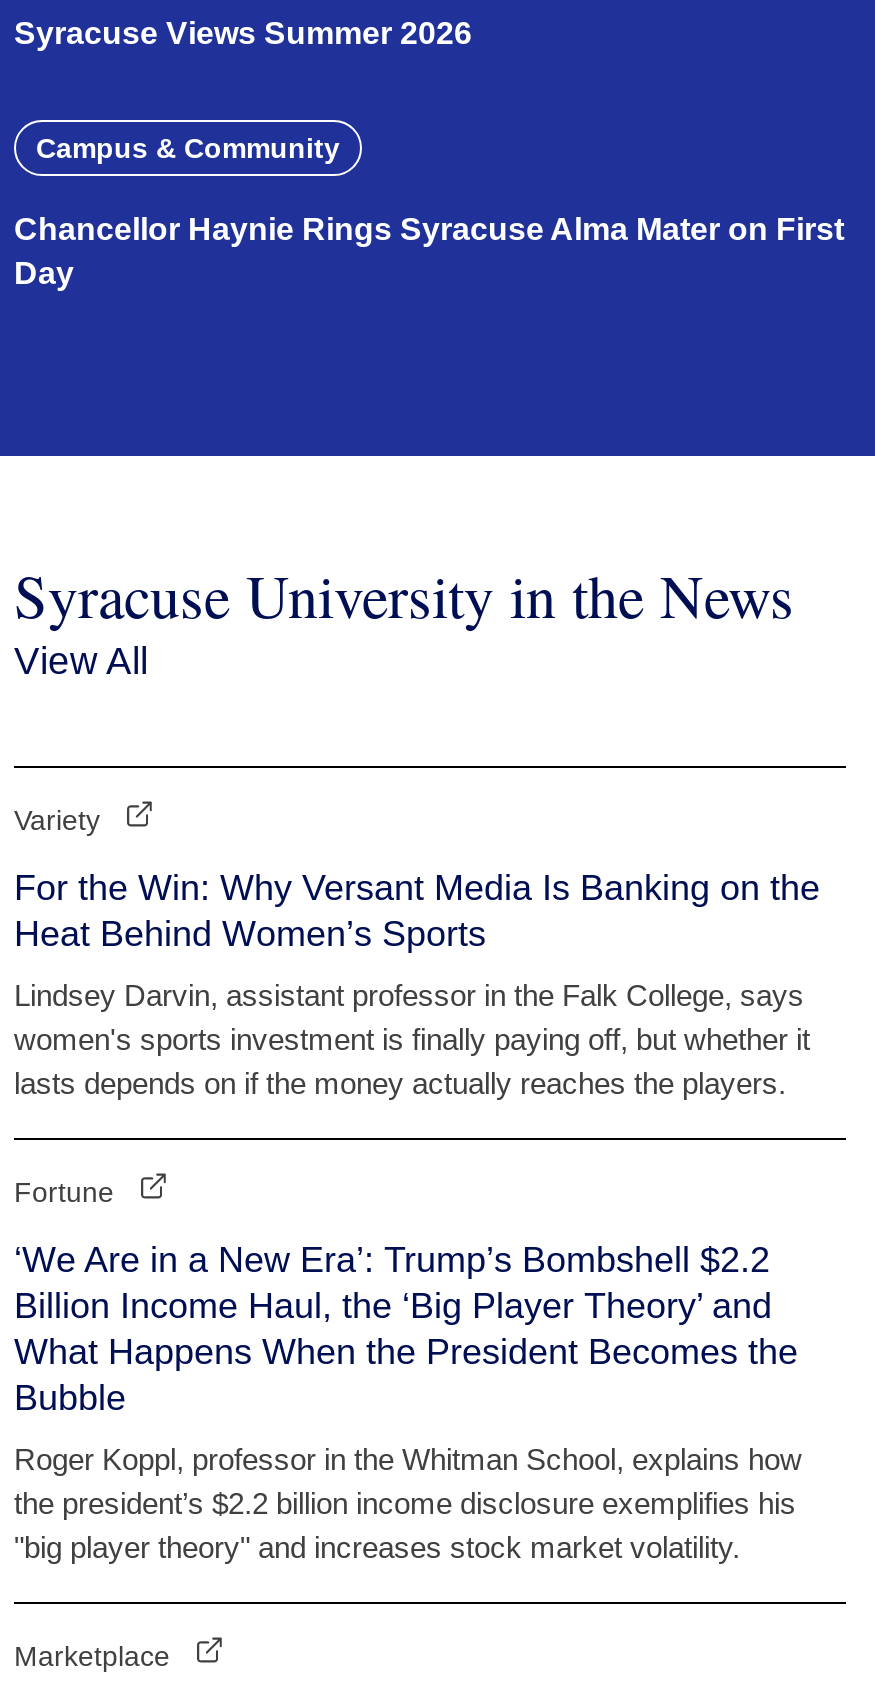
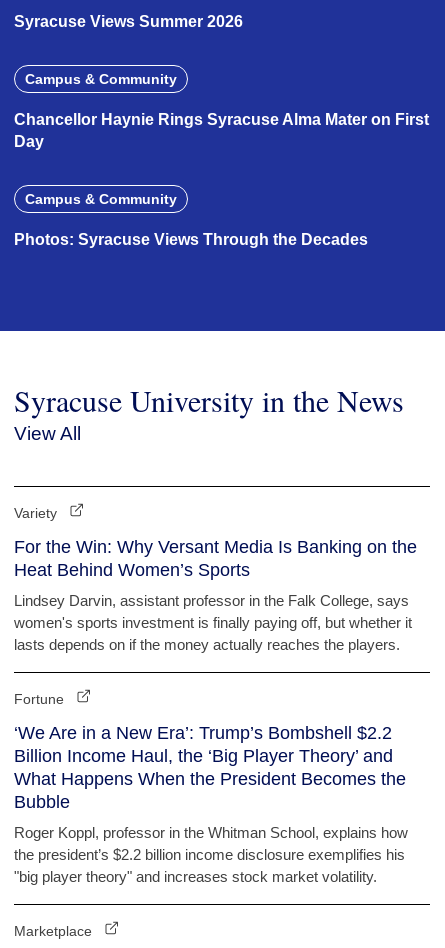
none -> [14,191,368,248] Campus & Community | Photos: Syracuse Views Through the Decades

